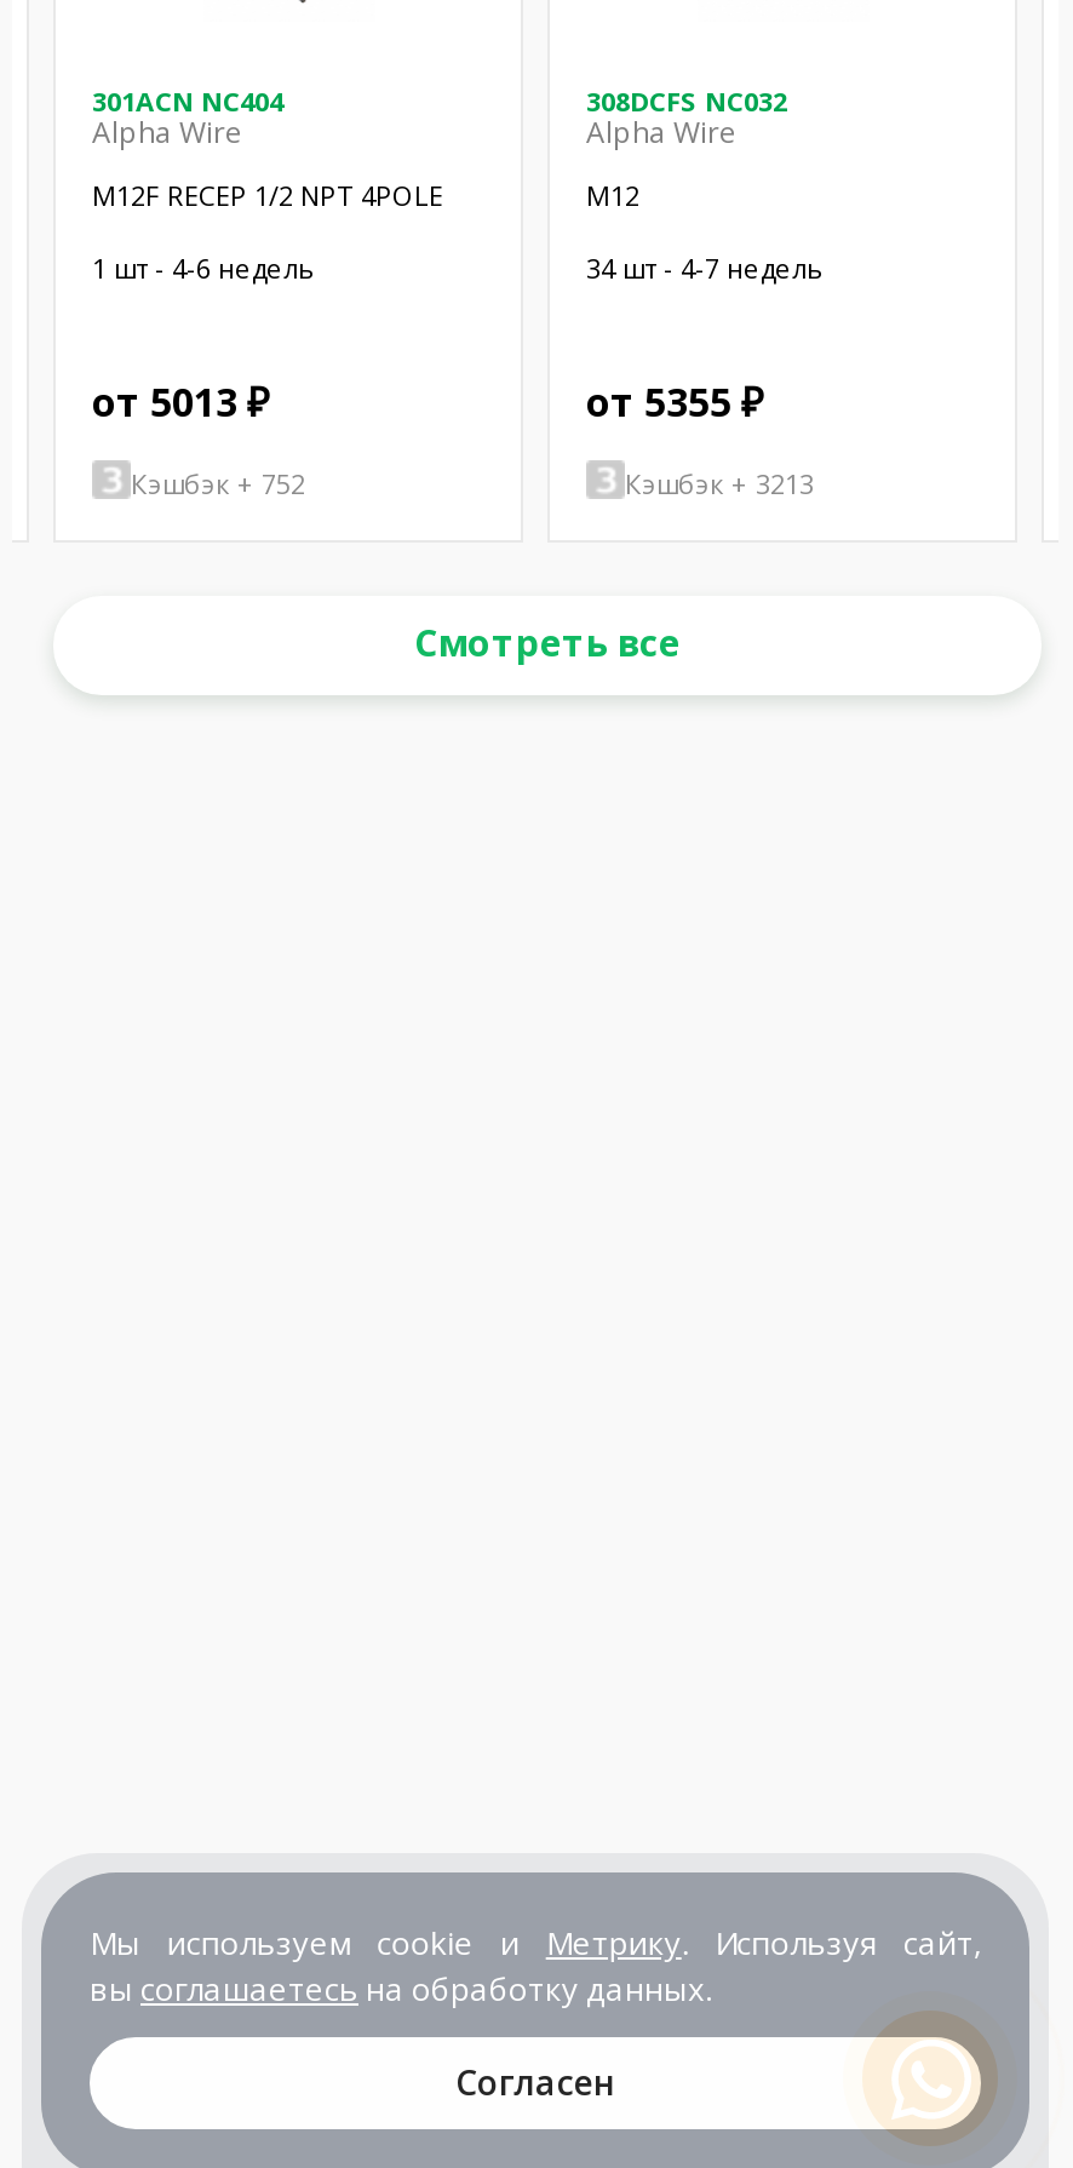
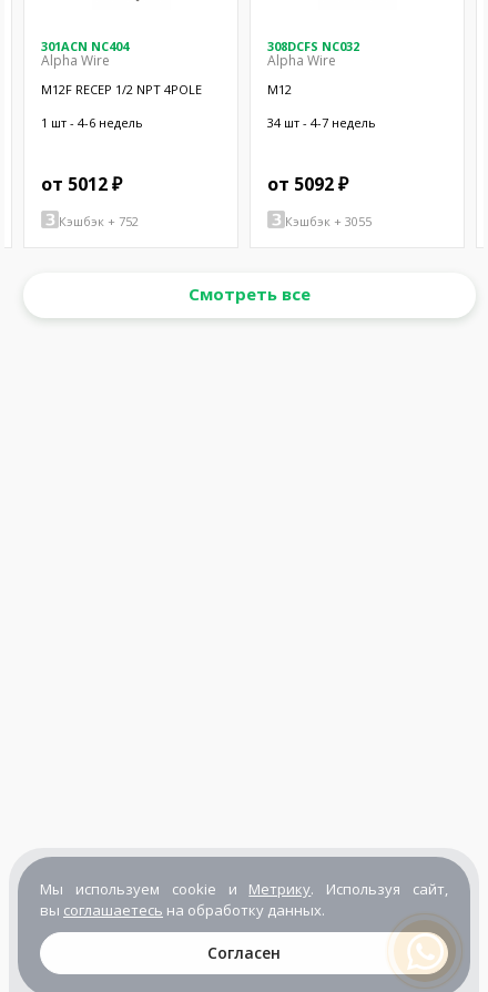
[92,375,269,429] от 5013 ₽ -> [41,172,122,196] от 5012 ₽
[586,375,763,429] от 5355 ₽ -> [267,172,348,196] от 5092 ₽
[625,464,814,500] Кэшбэк + 3213 -> [285,212,372,229] Кэшбэк + 3055

